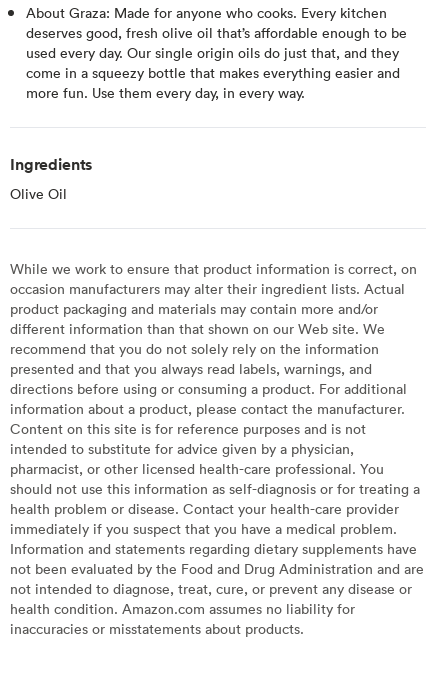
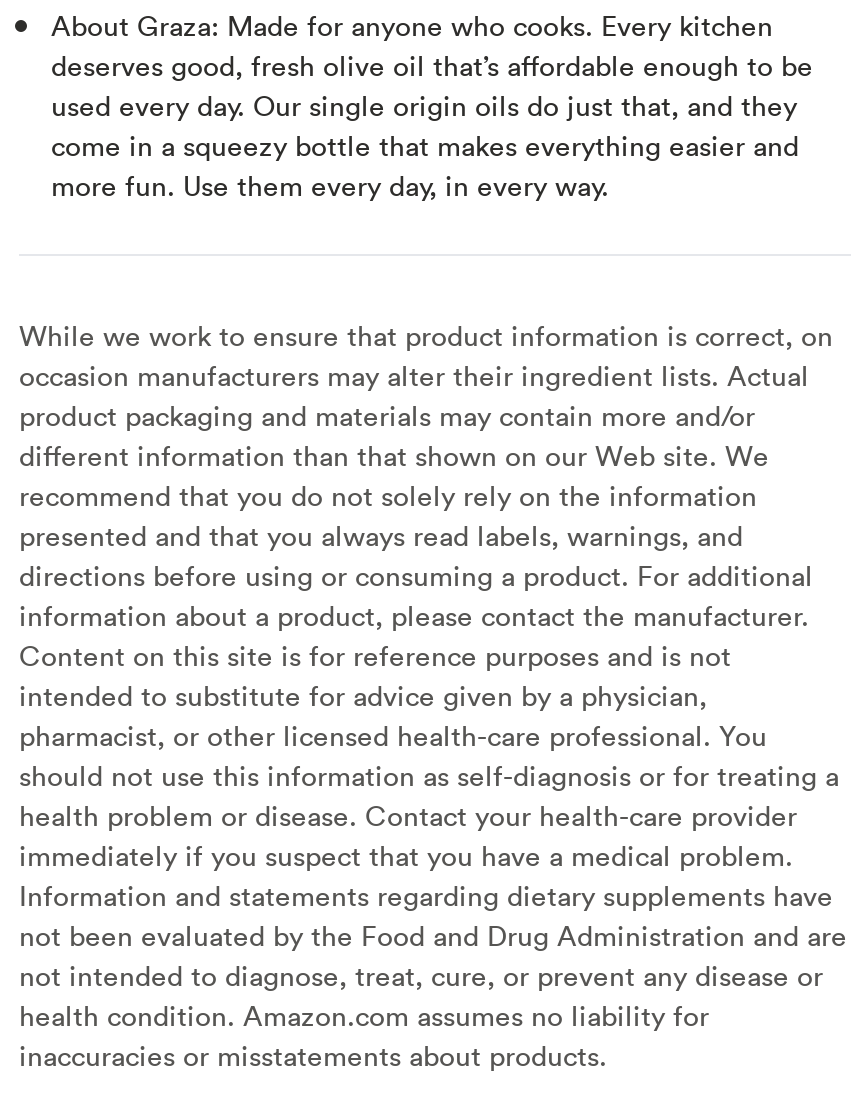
[10,153,92,203] Ingredients | Olive Oil -> none

